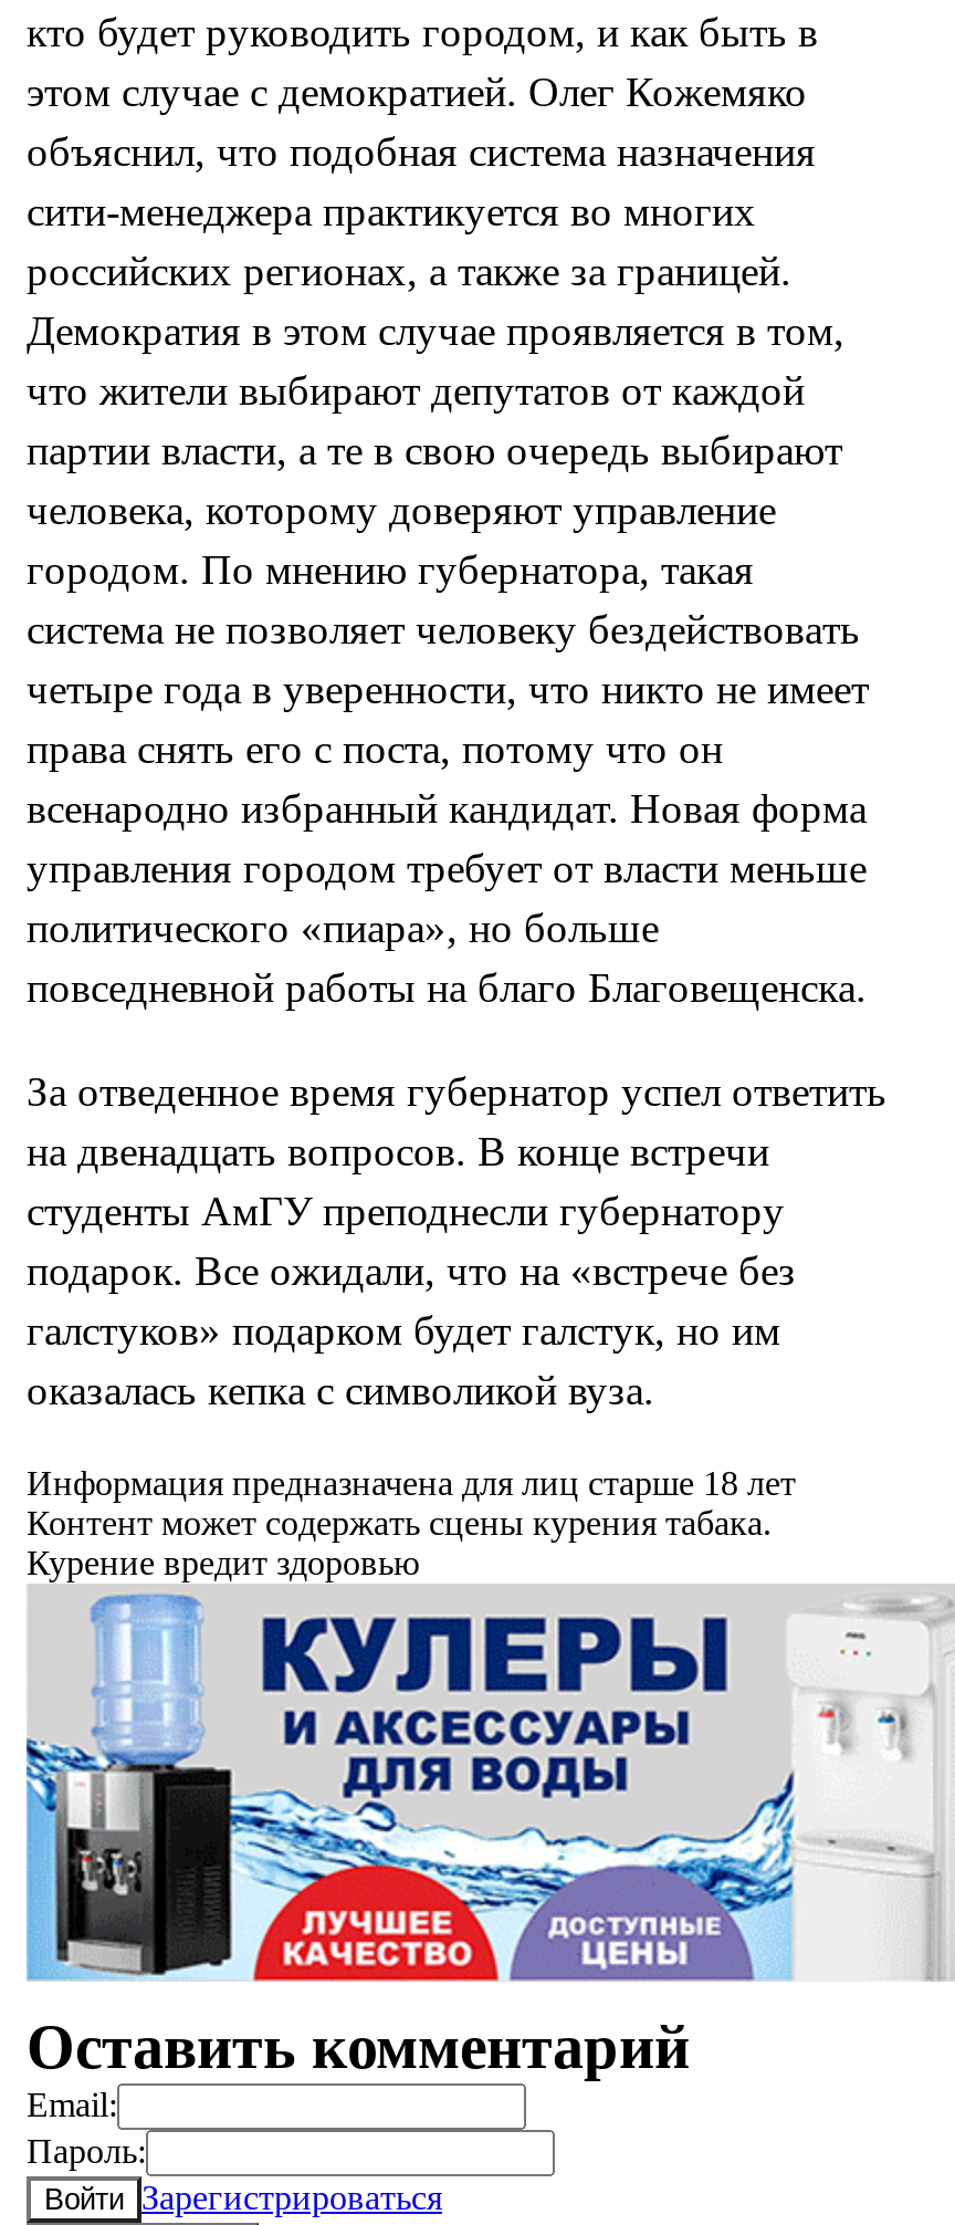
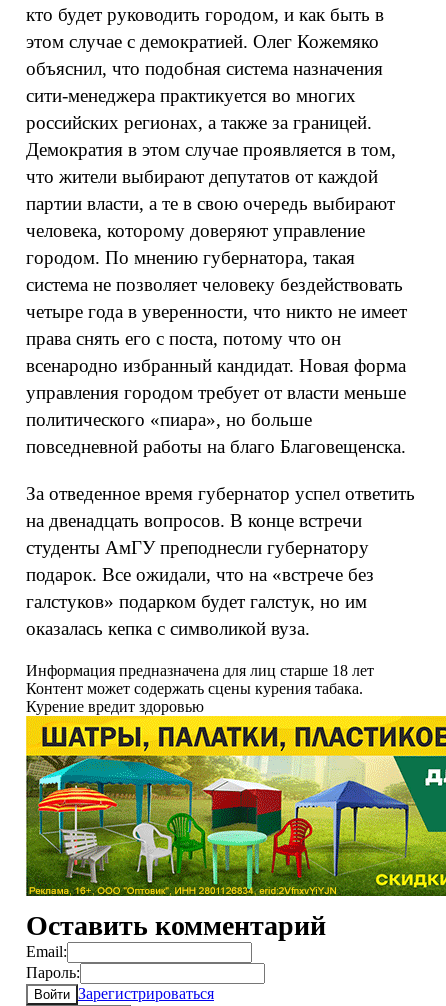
[24,1584,948,1984] [image] -> [25,715,443,897] [image]

